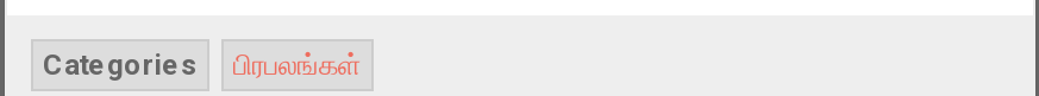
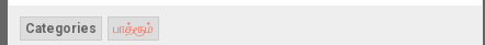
[233,50,362,83] பிரபலங்கள் -> [113,21,154,37] பாத்ரூம்

